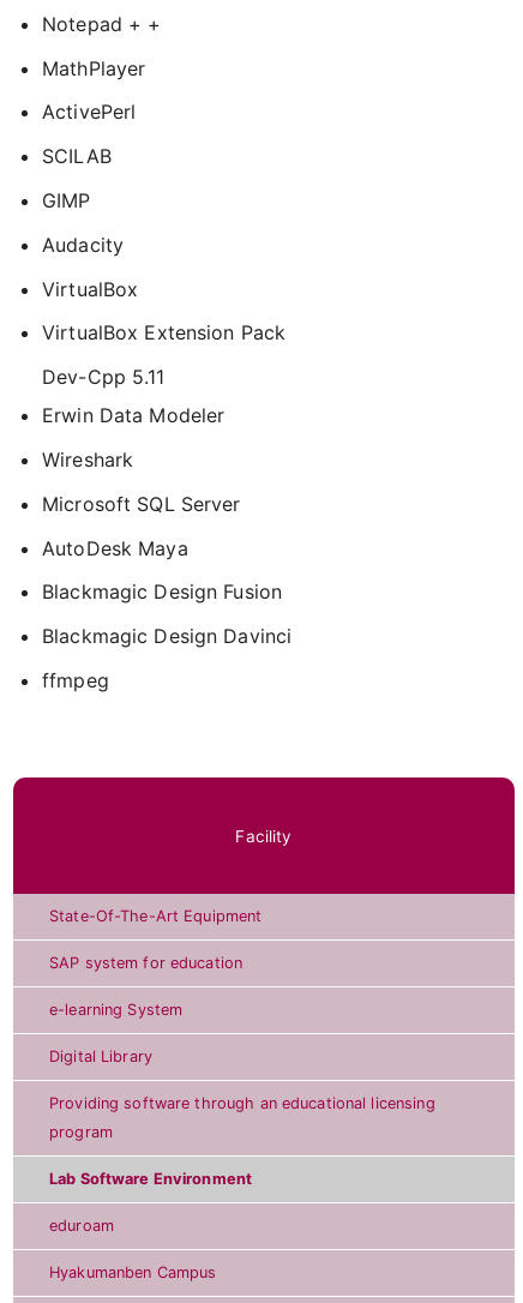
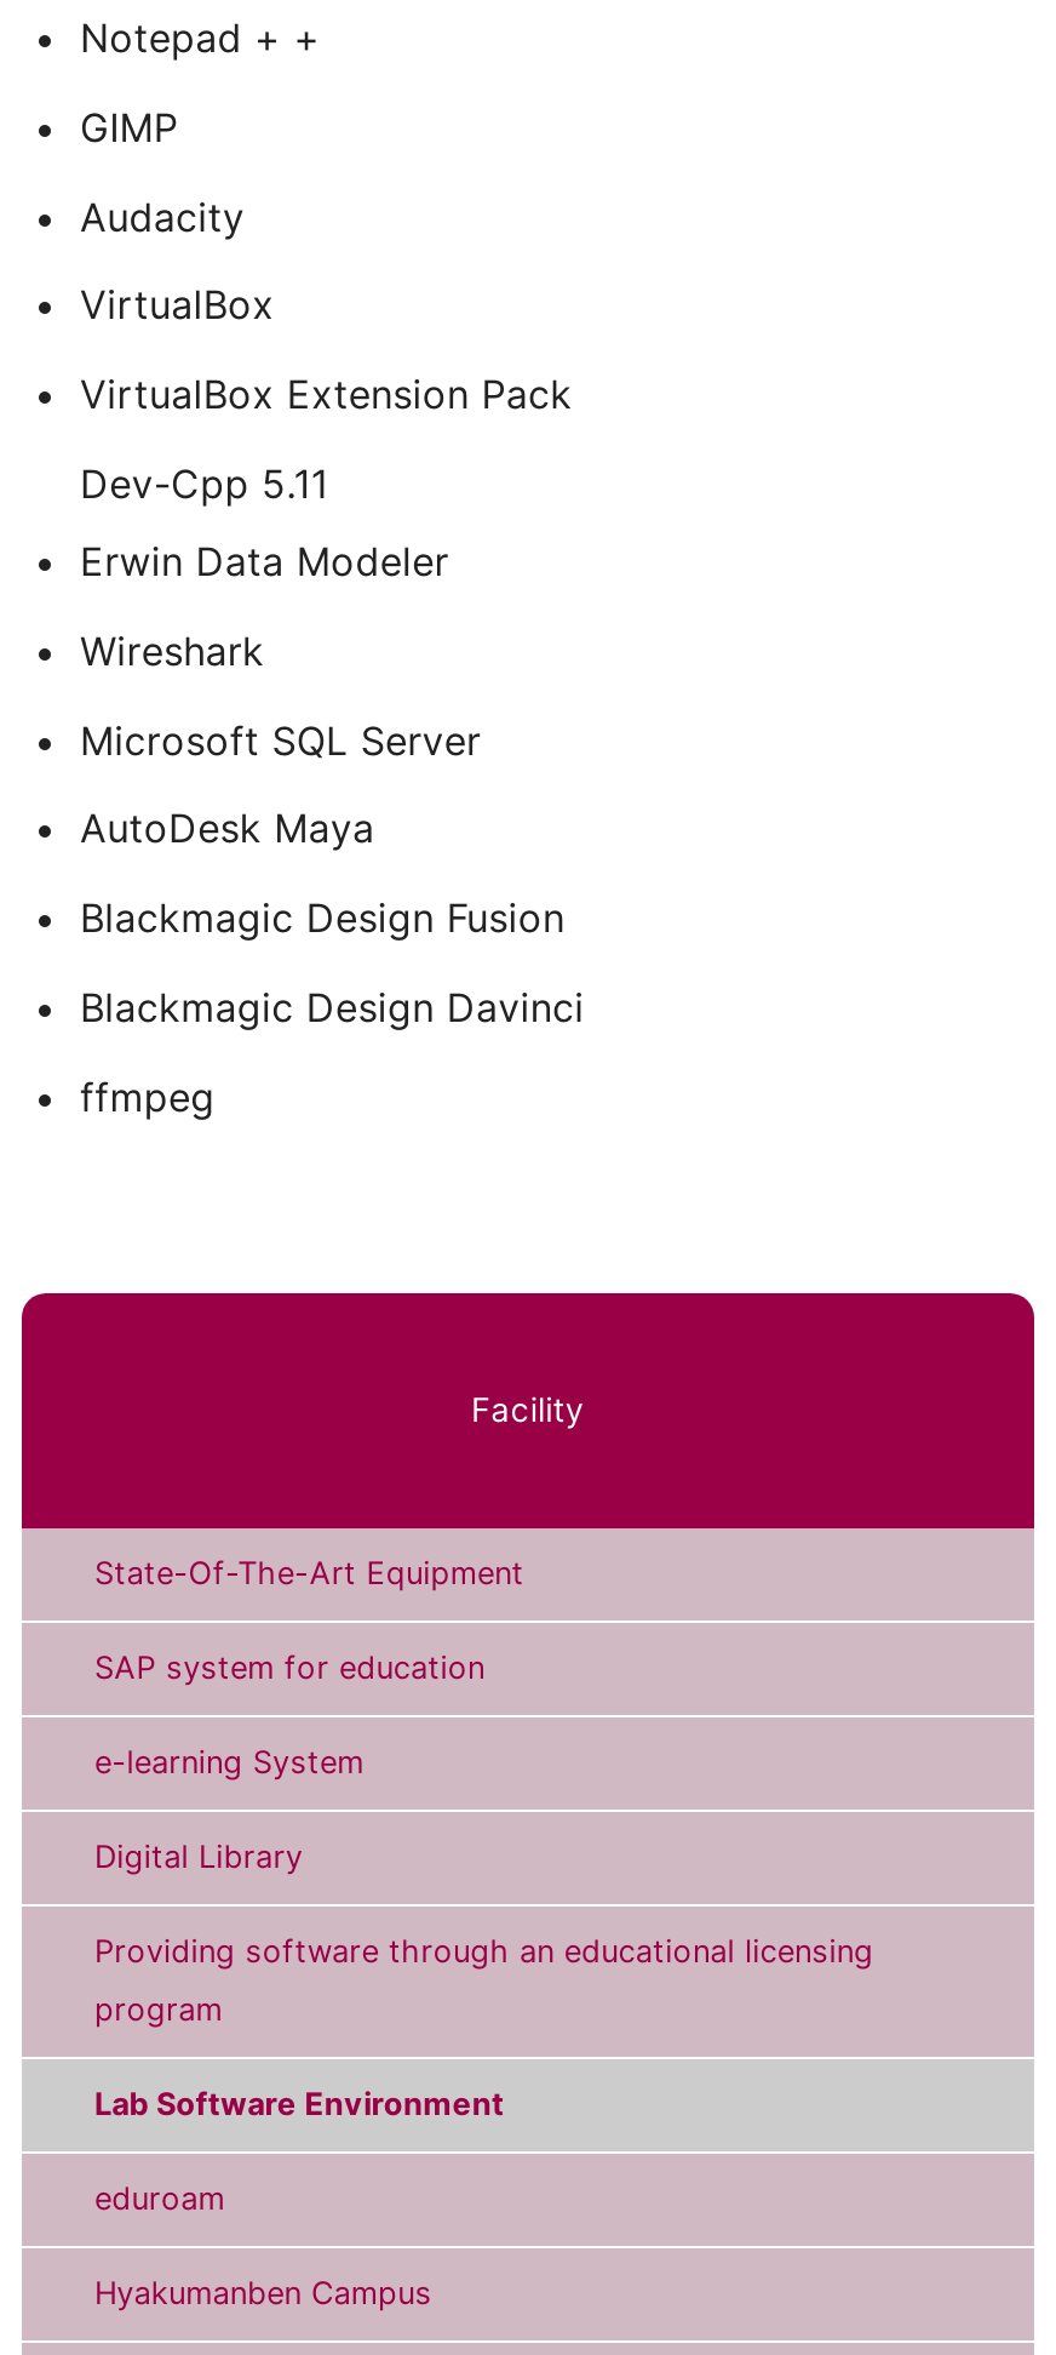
[42,56,146,168] MathPlayer | ActivePerl | SCILAB -> none

